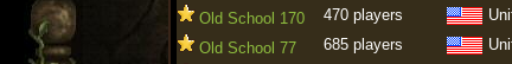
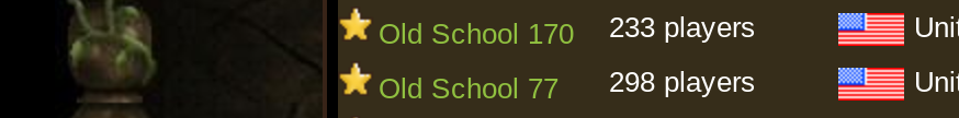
[199,6,402,27] Old School 170 470 players -> [379,11,756,50] Old School 170 233 players
[199,36,402,57] Old School 77 685 players -> [379,66,756,105] Old School 77 298 players

